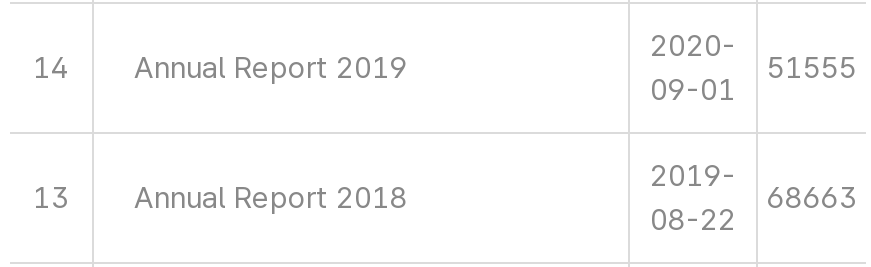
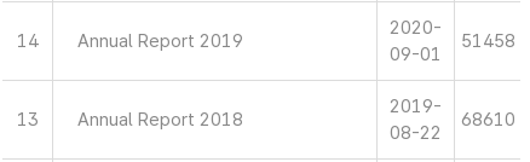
[767,50,857,86] 51555 -> [460,30,515,52] 51458
[767,180,857,216] 68663 -> [460,109,515,131] 68610

